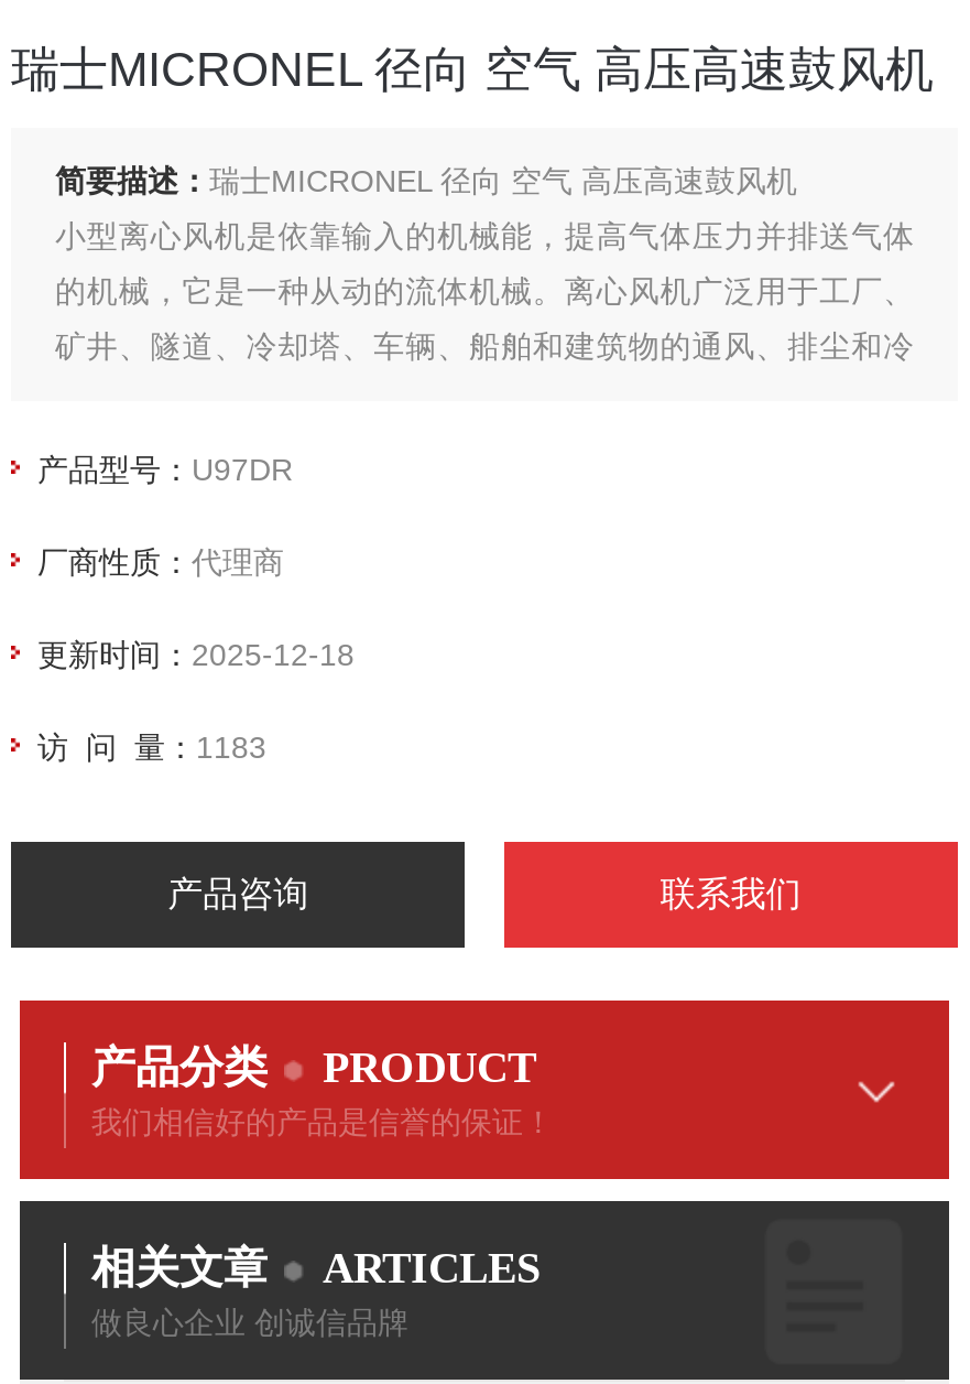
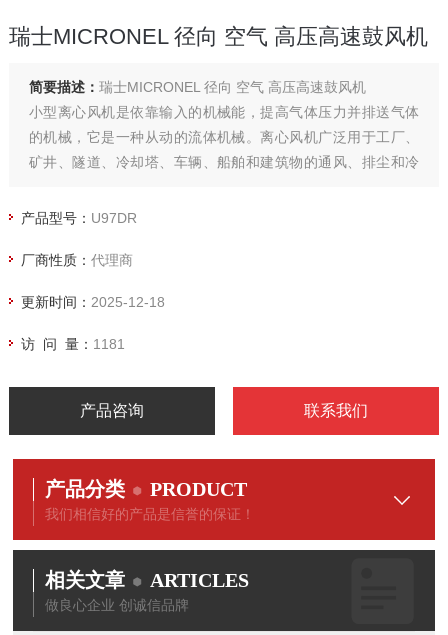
[37,729,266,765] 访 问 量：1183 -> [21,336,125,352] 访 问 量：1181

